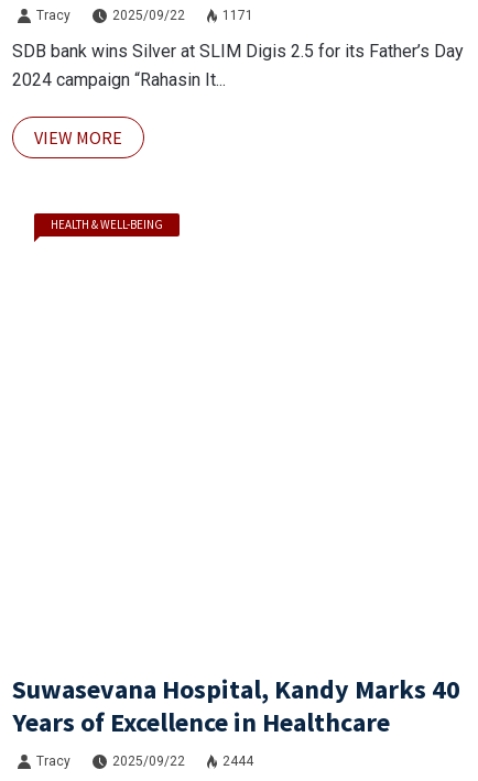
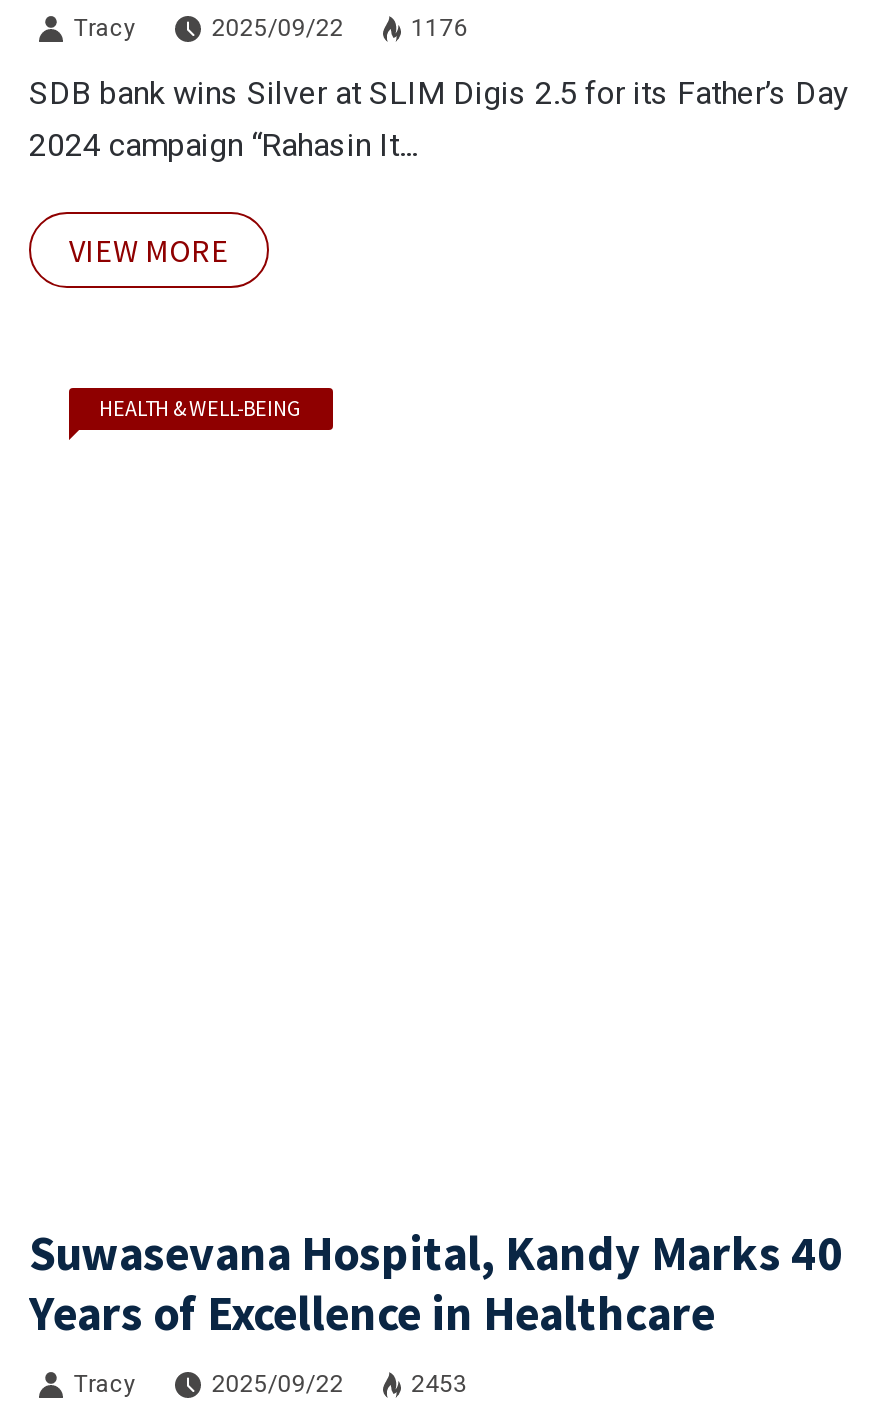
[223,8,253,23] 1171 -> [411,14,467,42] 1176
[223,754,253,769] 2444 -> [411,1370,467,1398] 2453

